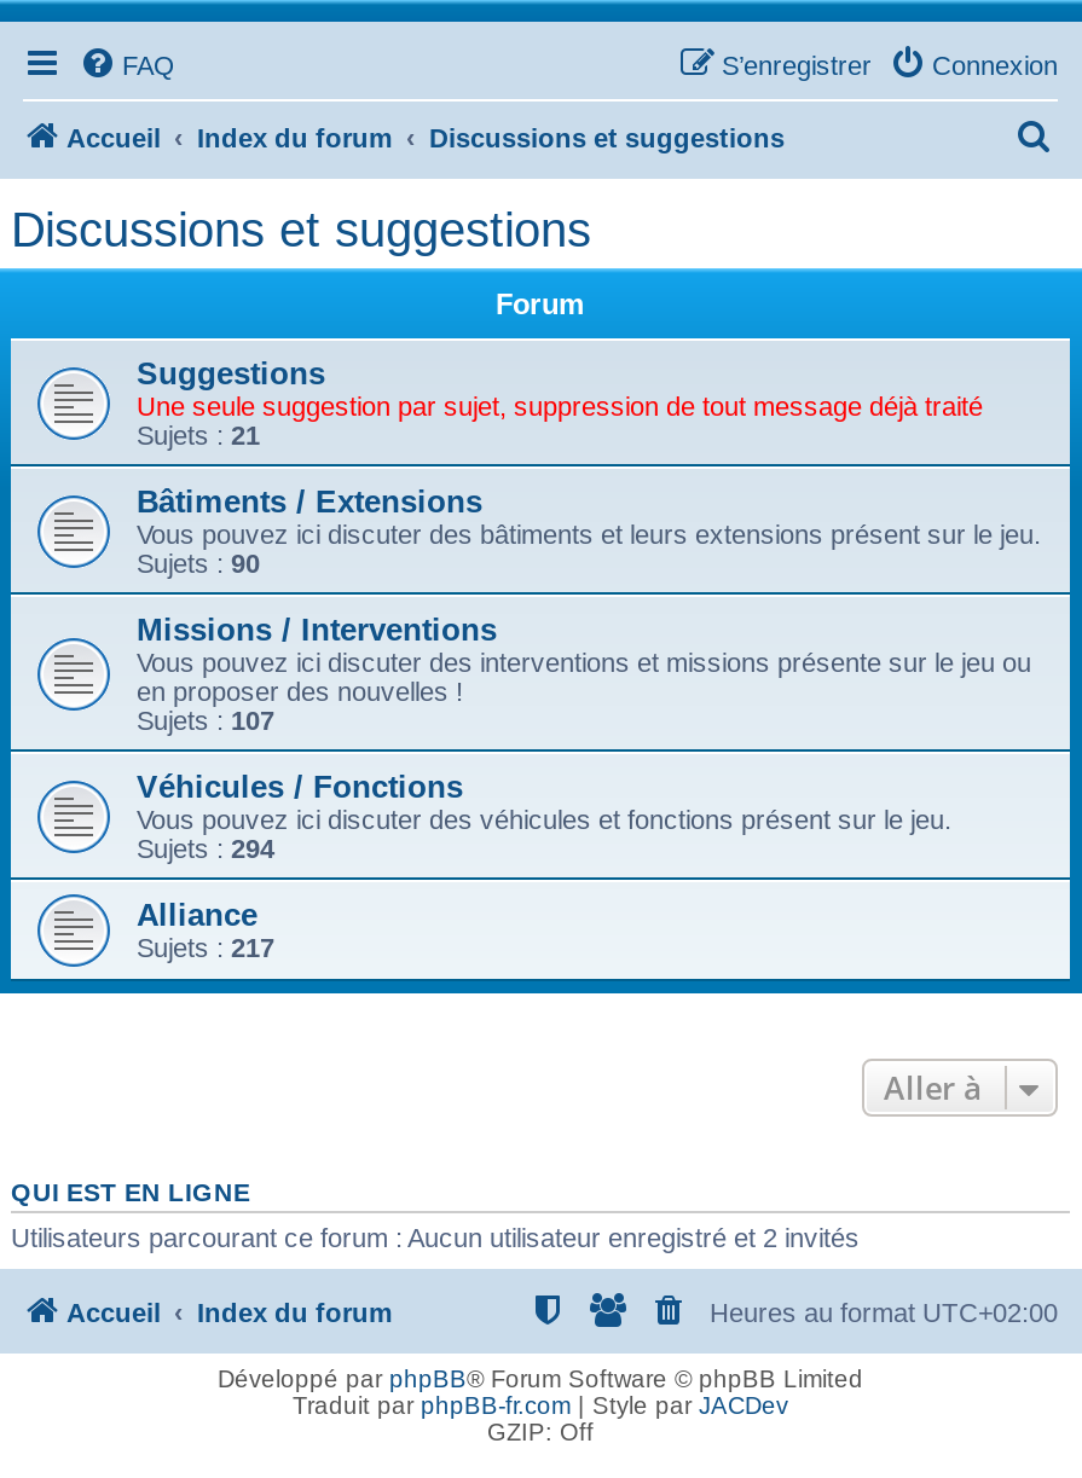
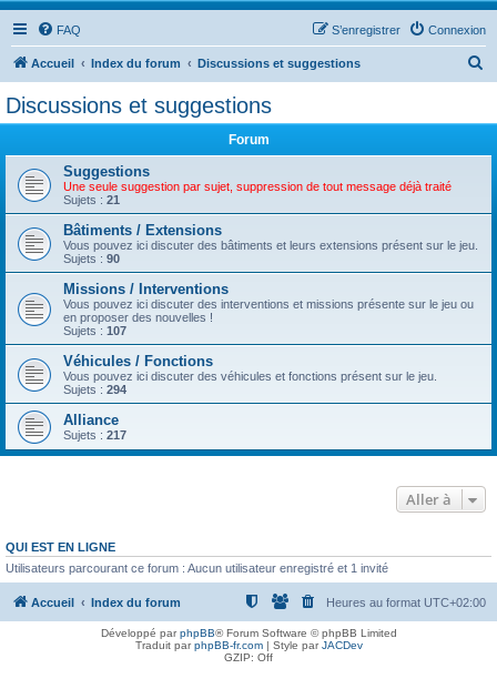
[11,1223,860,1252] Utilisateurs parcourant ce forum : Aucun utilisateur enregistré et 2 invités -> [6,561,388,575] Utilisateurs parcourant ce forum : Aucun utilisateur enregistré et 1 invité

